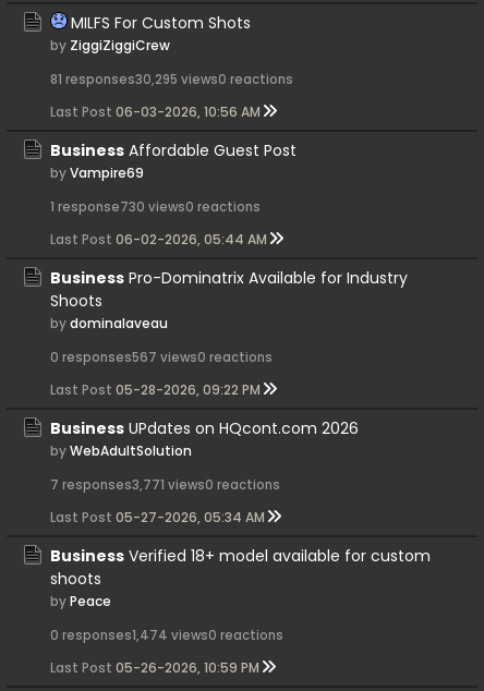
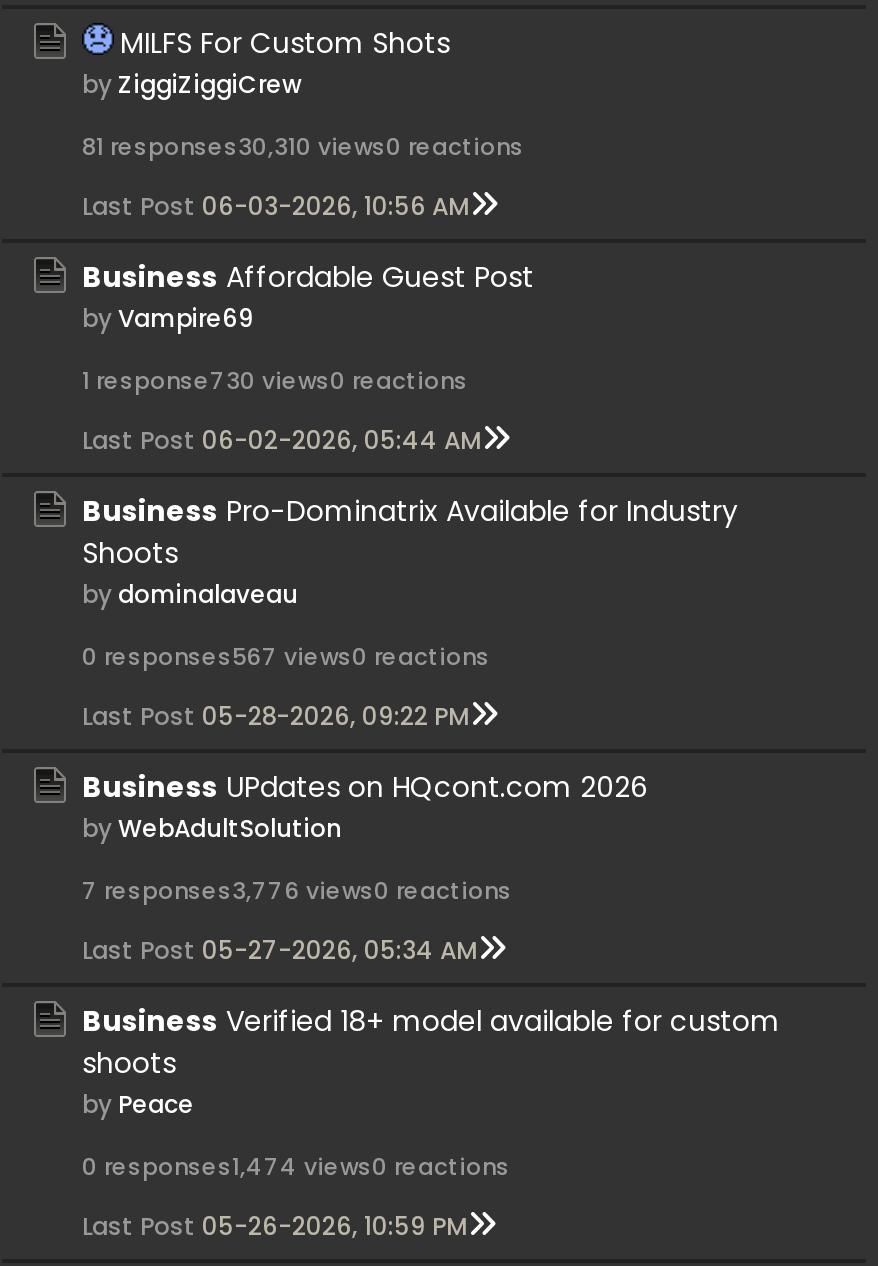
[50,71,293,88] 81 responses30,295 views0 reactions -> [82,131,524,163] 81 responses30,310 views0 reactions
[50,476,280,494] 7 responses3,771 views0 reactions -> [82,875,512,907] 7 responses3,776 views0 reactions

